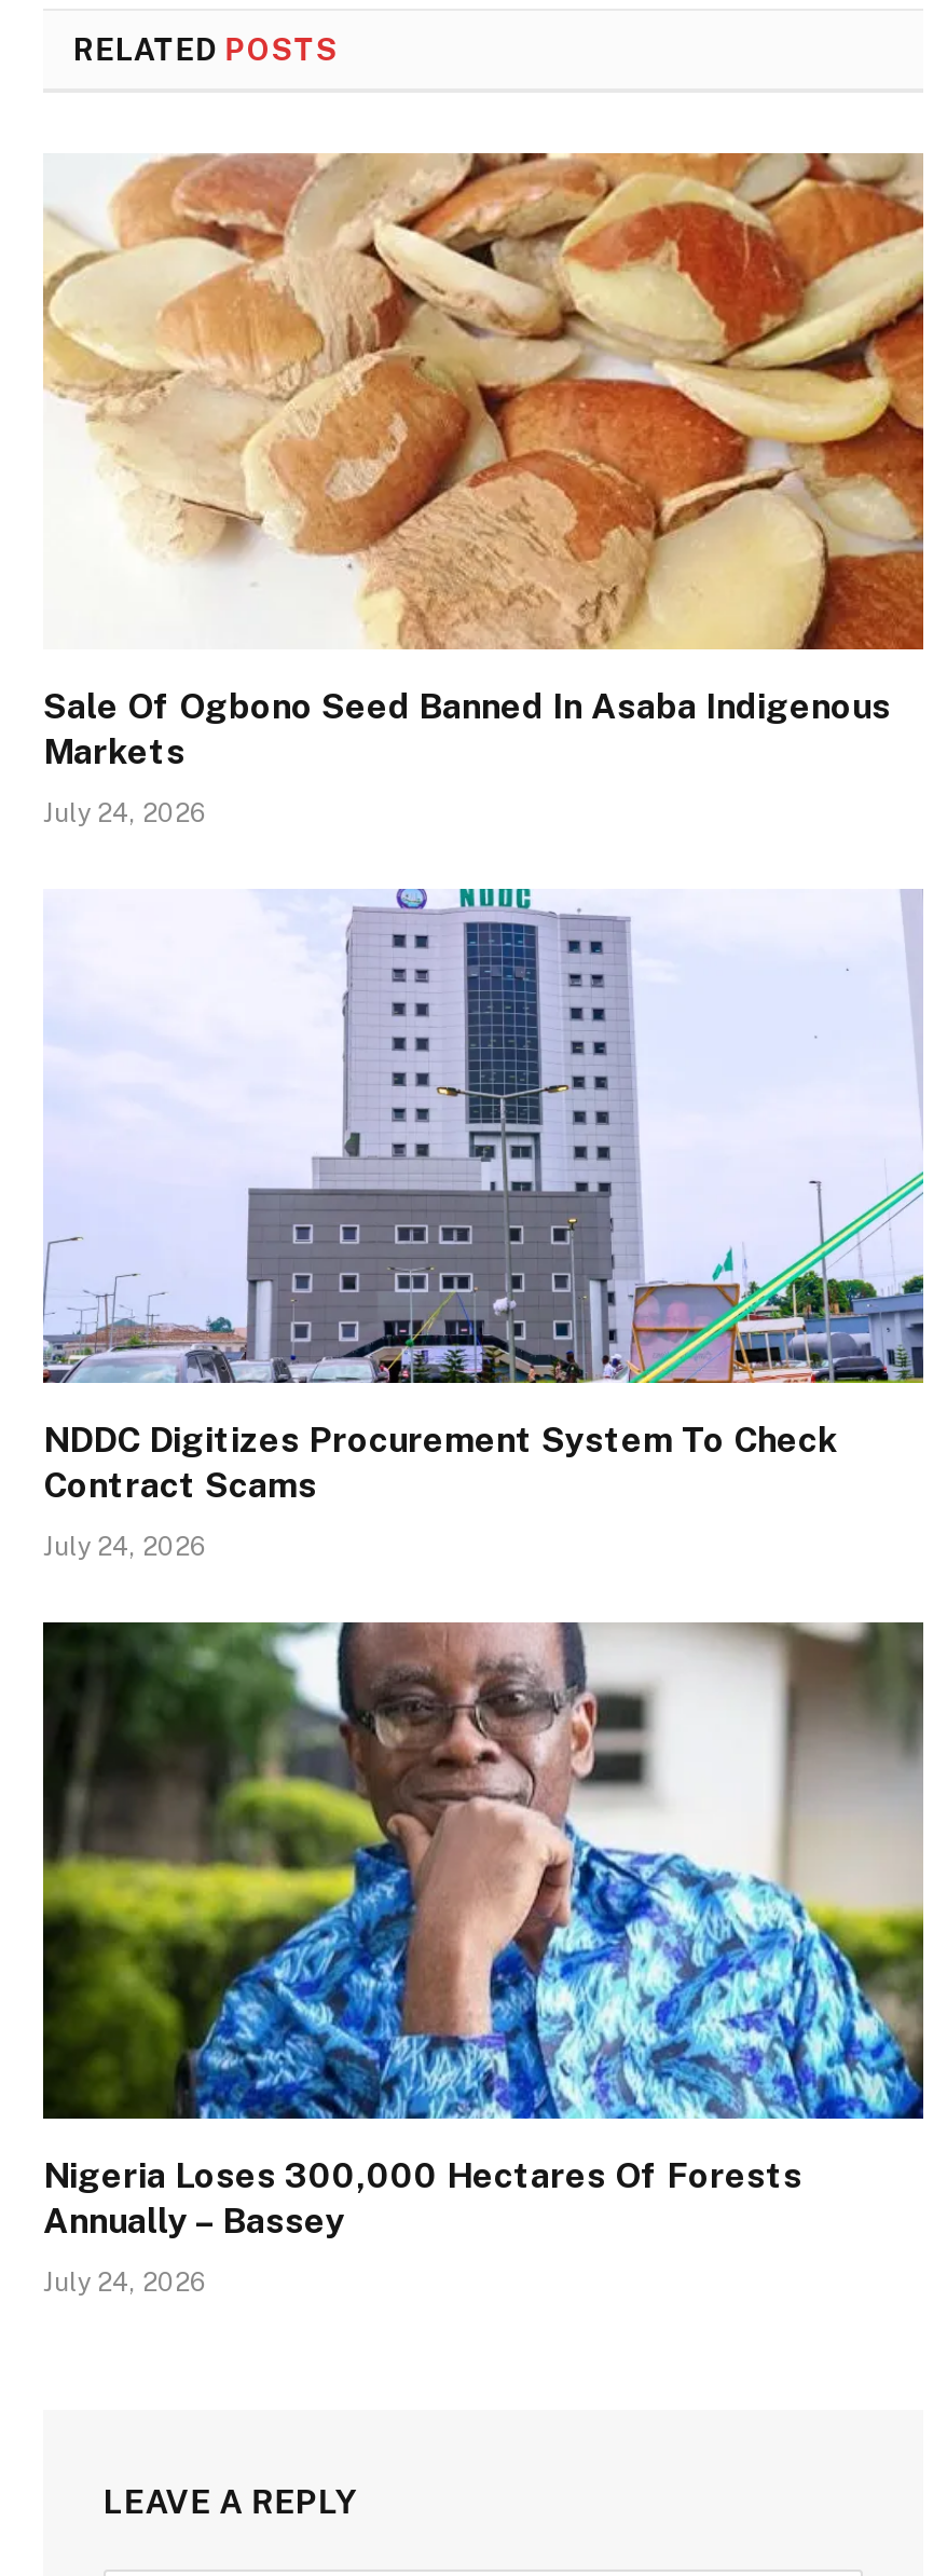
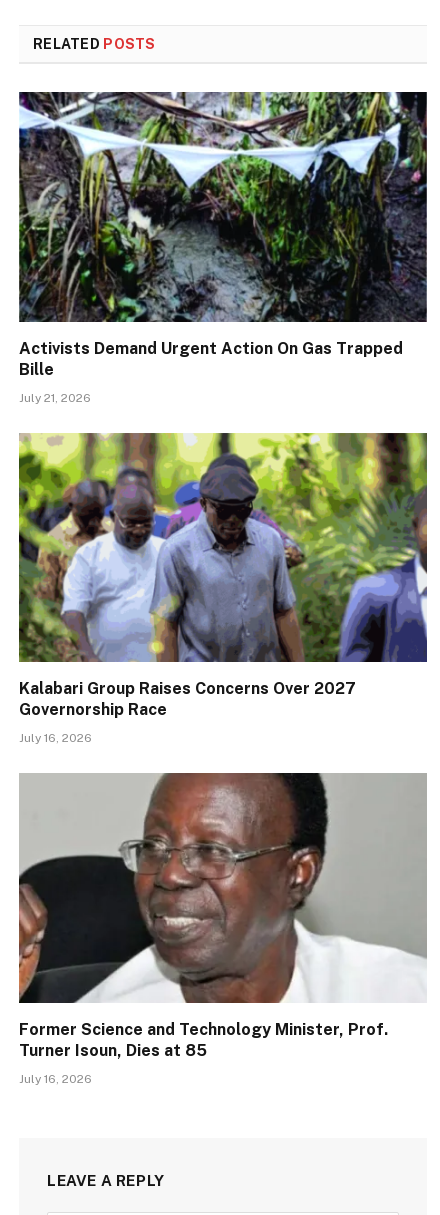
[41,151,925,772] [image] | Sale Of Ogbono Seed Banned In Asaba Indigenous | Markets -> [18,91,428,379] [image] | Activists Demand Urgent Action On Gas Trapped | Bille
[43,798,207,828] July 24, 2026 -> [19,391,91,405] July 21, 2026
[41,887,925,1507] [image] | NDDC Digitizes Procurement System To Check | Contract Scams -> [18,432,428,719] [image] | Kalabari Group Raises Concerns Over 2027 | Governorship Race
[43,1532,207,1563] July 24, 2026 -> [19,731,92,745] July 16, 2026
[41,1620,925,2241] [image] | Nigeria Loses 300,000 Hectares Of Forests | Annually – Bassey -> [18,772,427,1060] [image] | Former Science and Technology Minister, Prof. | Turner Isoun, Dies at 85
[43,2267,207,2297] July 24, 2026 -> [19,1072,92,1086] July 16, 2026

